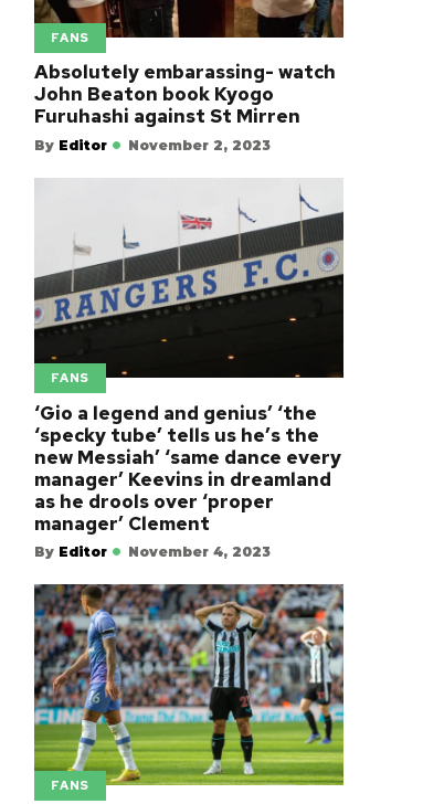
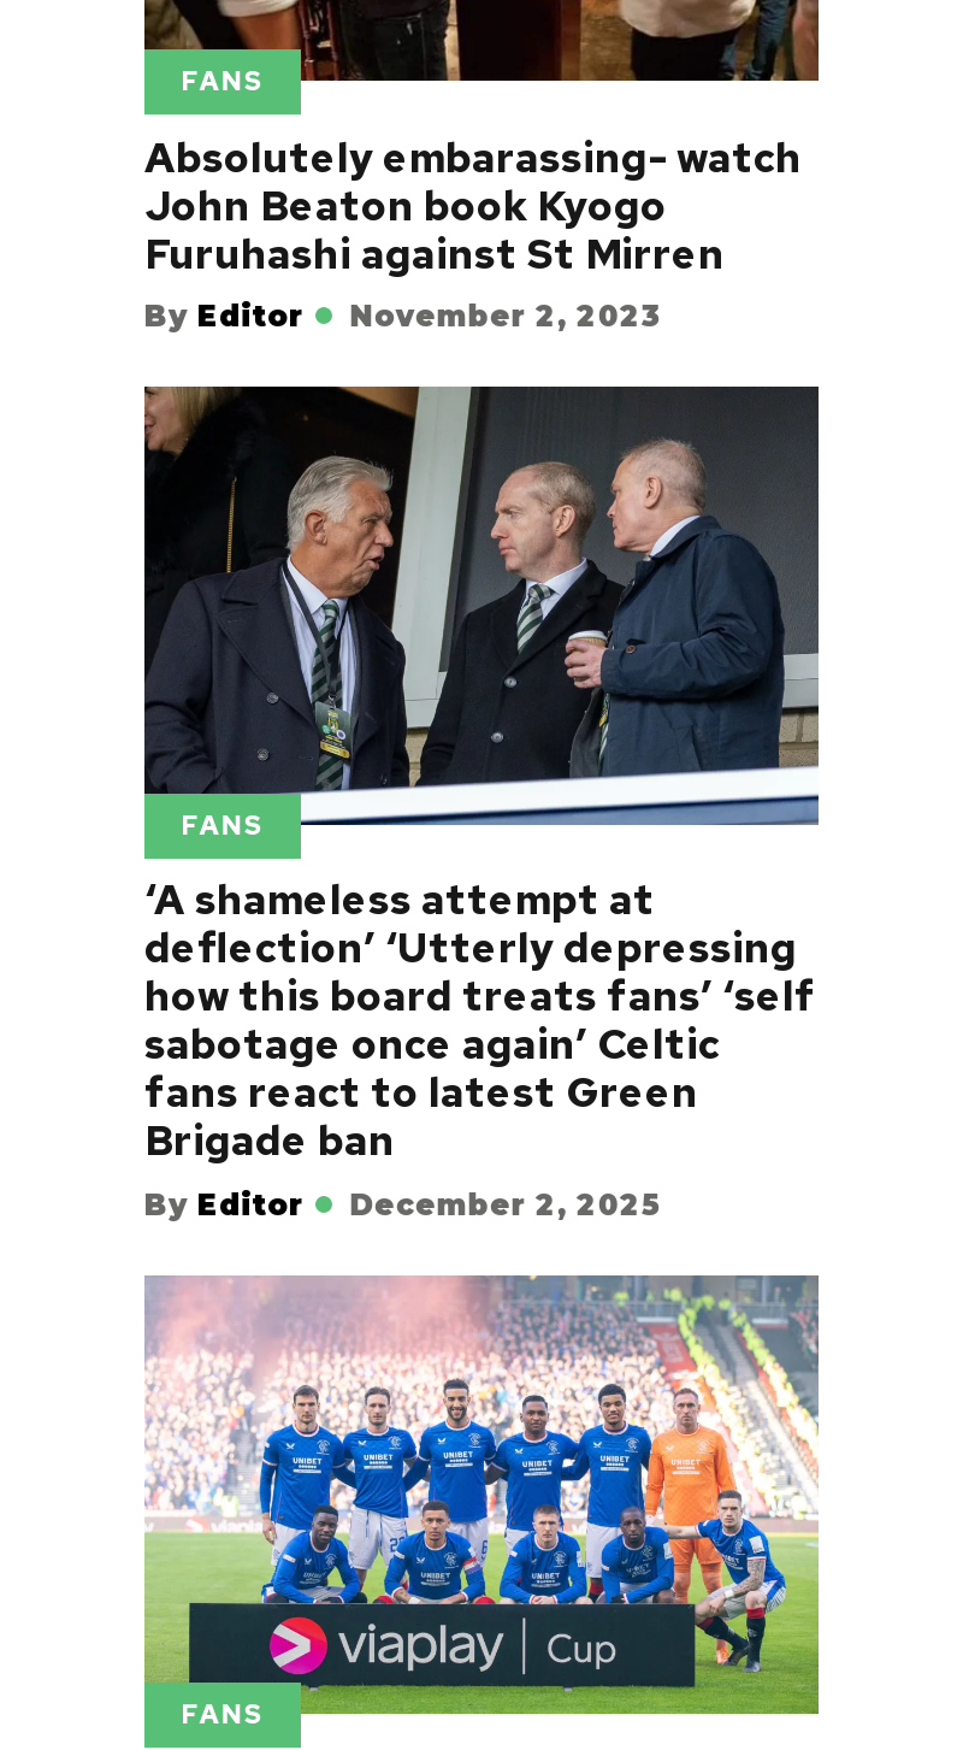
[34,177,345,535] [image] | ‘Gio a legend and genius’ ‘the | ‘specky tube’ tells us he’s the | new Messiah’ ‘same dance every | manager’ Keevins in dreamland | as he drools over ‘proper | manager’ Clement -> [142,383,821,1169] [image] | ‘A shameless attempt at | deflection’ ‘Utterly depressing | how this board treats fans’ ‘self | sabotage once again’ Celtic | fans react to latest Green | Brigade ban
[34,543,271,560] By Editor November 4, 2023 -> [144,1186,661,1222] By Editor December 2, 2025
[33,583,345,785] [image] -> [144,1274,819,1713] [image]

